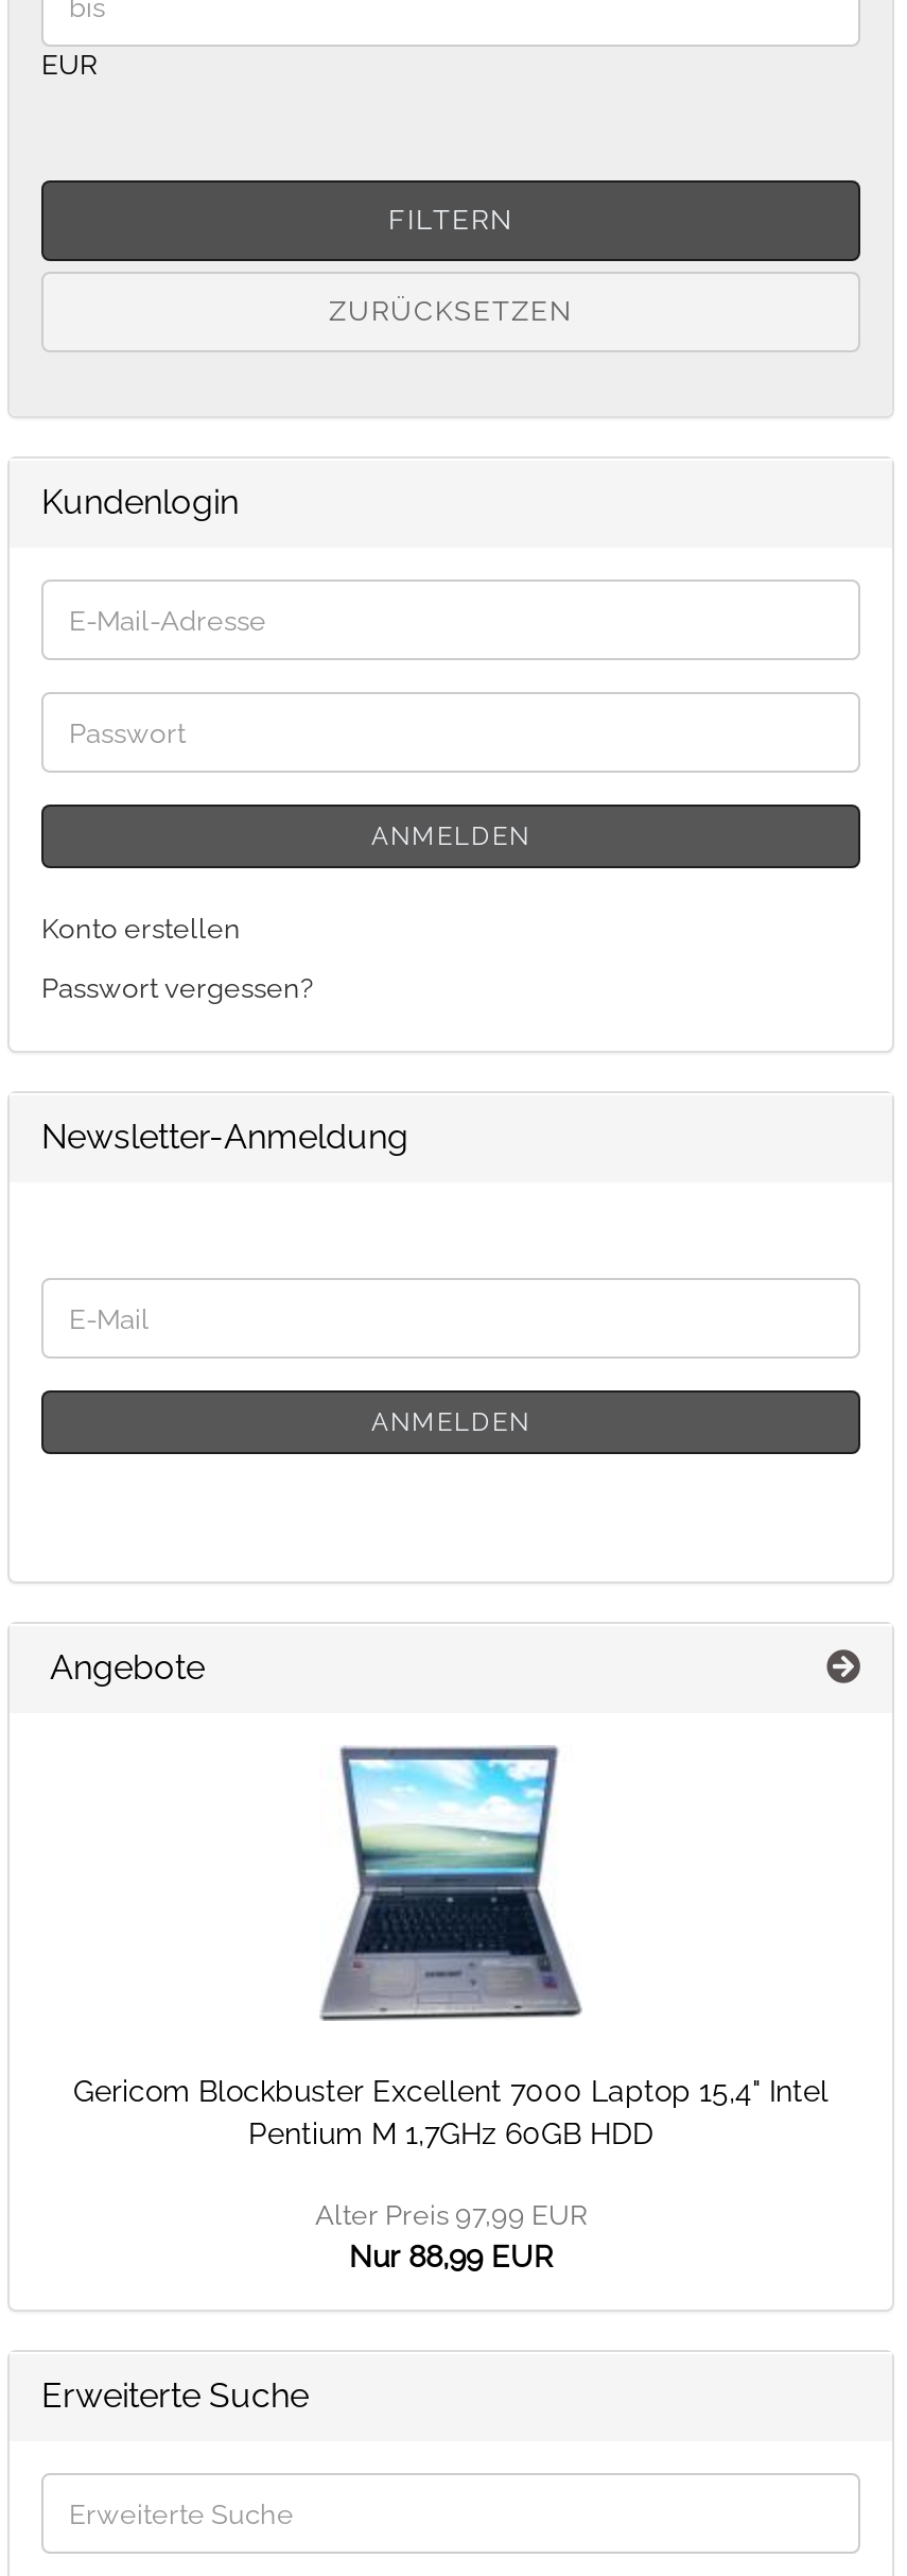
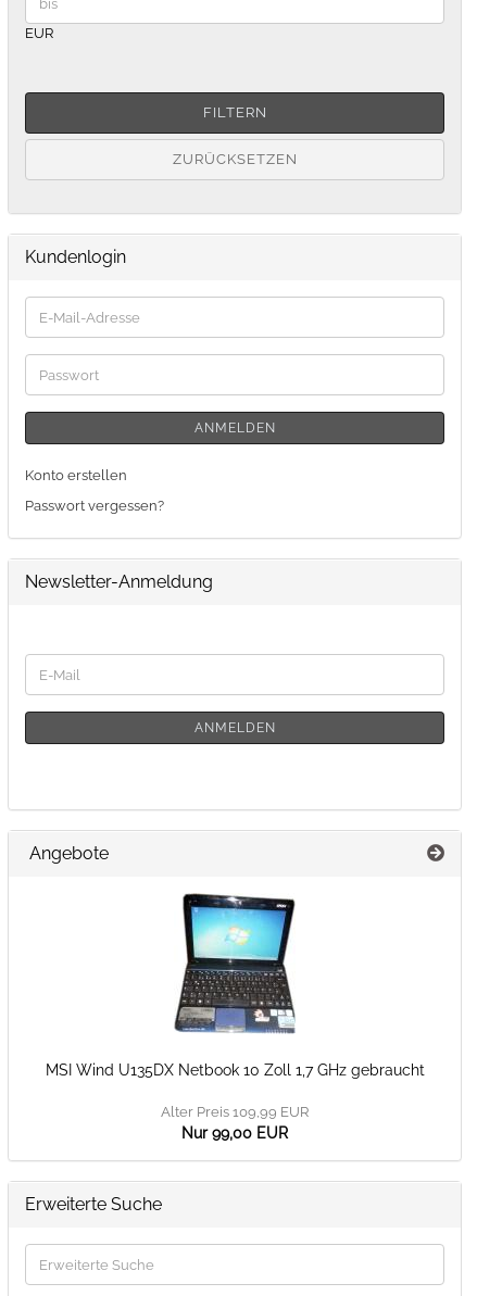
[73,1745,828,2150] [image] | Gericom Blockbuster Excellent 7000 Laptop 15,4" Intel | Pentium M 1,7GHz 60GB HDD -> [45,893,424,1079] [image] | MSI Wind U135DX Netbook 10 Zoll 1,7 GHz gebraucht
[315,2199,587,2274] Alter Preis 97,99 EUR | Nur 88,99 EUR -> [161,1104,309,1142] Alter Preis 109,99 EUR | Nur 99,00 EUR

